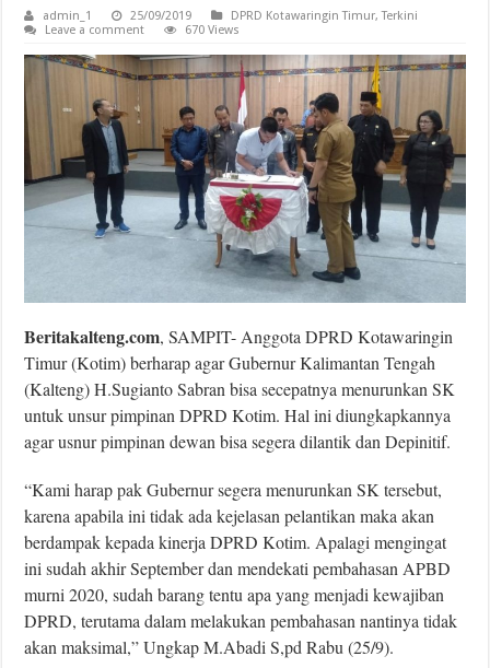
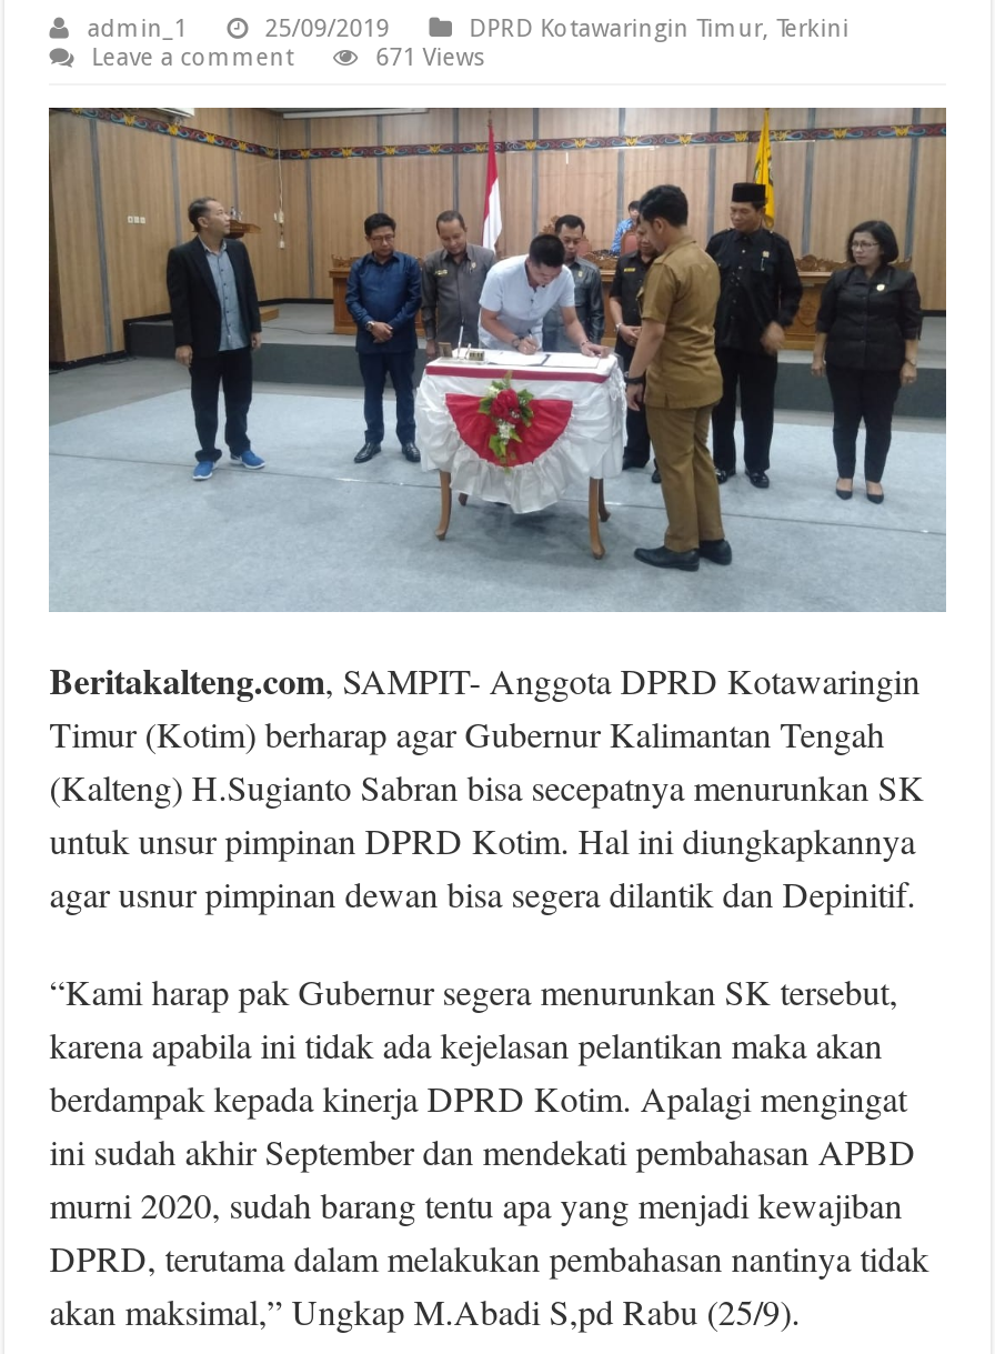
[185,23,240,37] 670 Views -> [376,43,487,72] 671 Views

